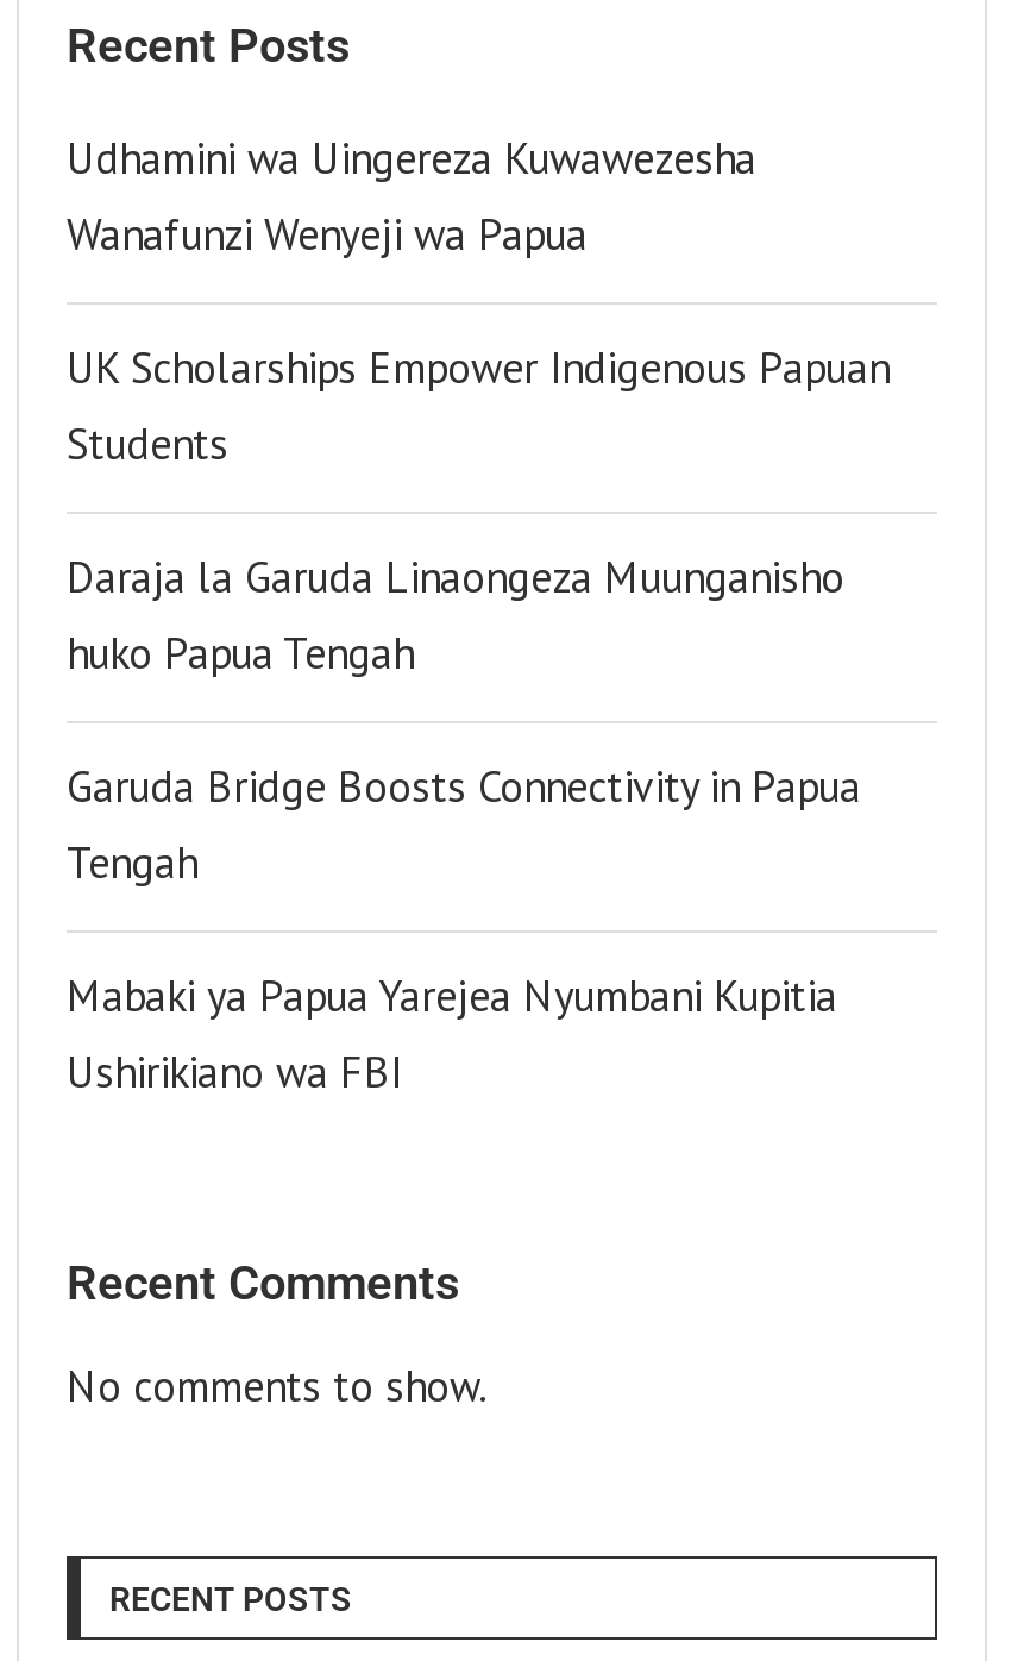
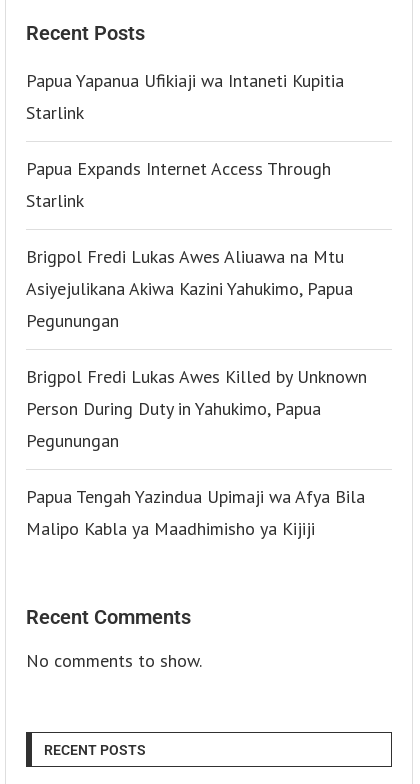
[67,131,756,262] Udhamini wa Uingereza Kuwawezesha | Wanafunzi Wenyeji wa Papua -> [26,69,344,124] Papua Yapanua Ufikiaji wa Intaneti Kupitia | Starlink
[67,340,890,471] UK Scholarships Empower Indigenous Papuan | Students -> [26,157,331,212] Papua Expands Internet Access Through | Starlink
[67,549,844,680] Daraja la Garuda Linaongeza Muunganisho | huko Papua Tengah -> [26,245,353,332] Brigpol Fredi Lukas Awes Aliuawa na Mtu | Asiyejulikana Akiwa Kazini Yahukimo, Papua | Pegunungan
[67,759,861,890] Garuda Bridge Boosts Connectivity in Papua | Tengah -> [26,365,367,452] Brigpol Fredi Lukas Awes Killed by Unknown | Person During Duty in Yahukimo, Papua | Pegunungan
[67,968,837,1099] Mabaki ya Papua Yarejea Nyumbani Kupitia | Ushirikiano wa FBI -> [26,485,365,540] Papua Tengah Yazindua Upimaji wa Afya Bila | Malipo Kabla ya Maadhimisho ya Kijiji

